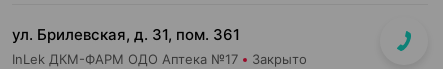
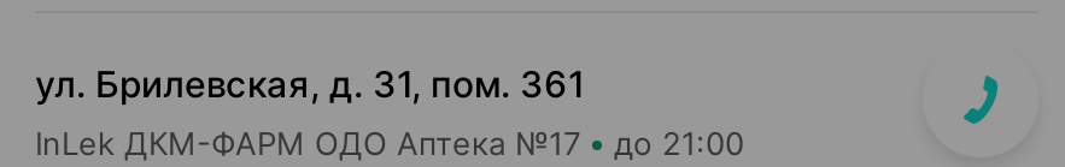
[252,51,307,67] Закрыто -> [614,124,744,162] до 21:00

